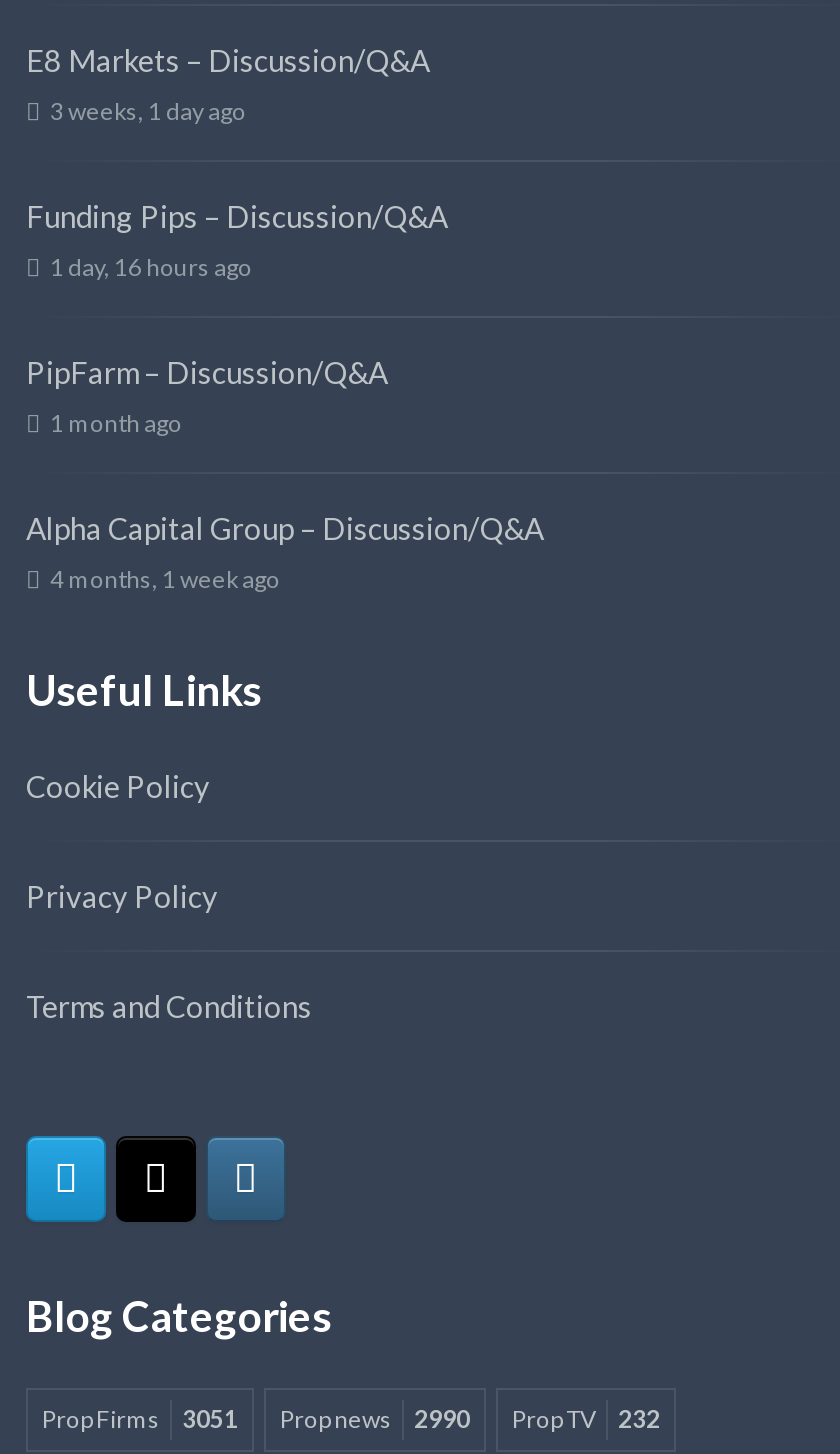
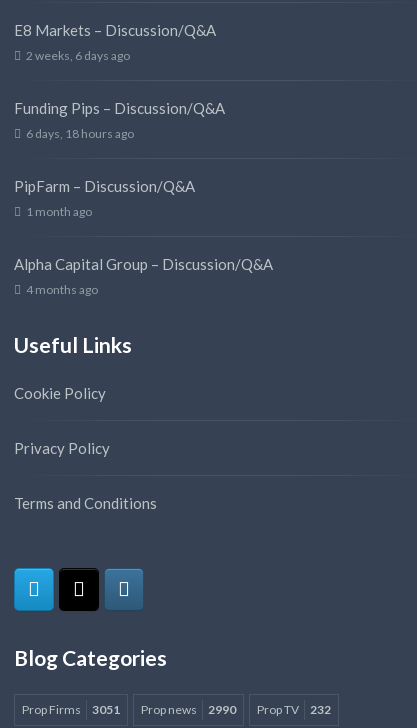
[50,95,246,125] 3 weeks, 1 day ago -> [26,47,130,62] 2 weeks, 6 days ago
[50,251,252,281] 1 day, 16 hours ago -> [26,125,134,140] 6 days, 18 hours ago
[50,563,280,593] 4 months, 1 week ago -> [26,281,98,296] 4 months ago

